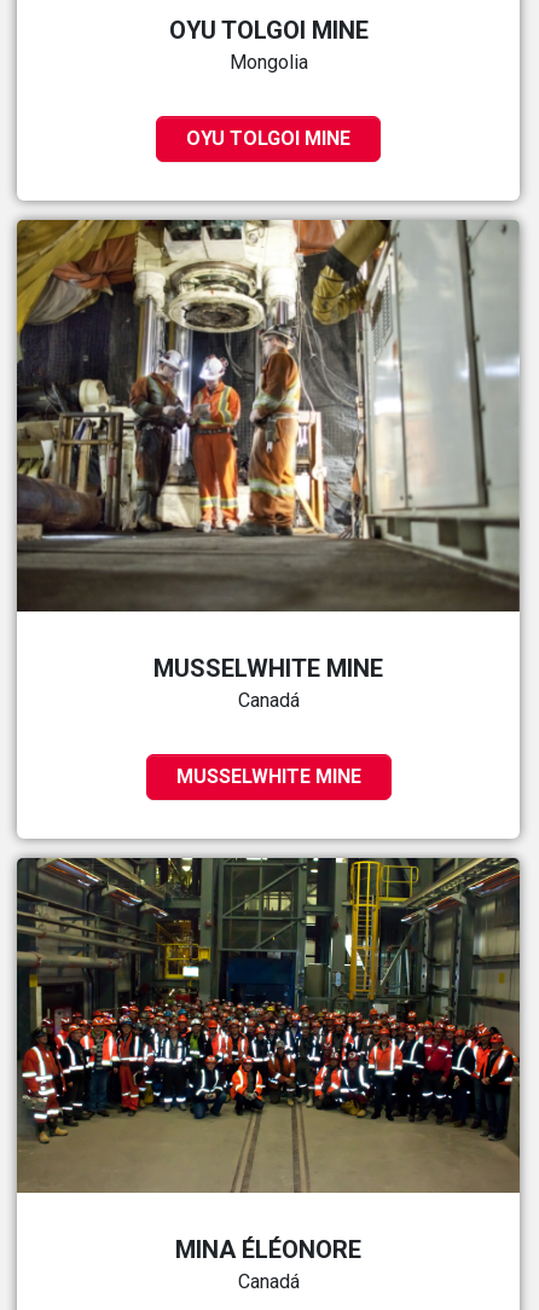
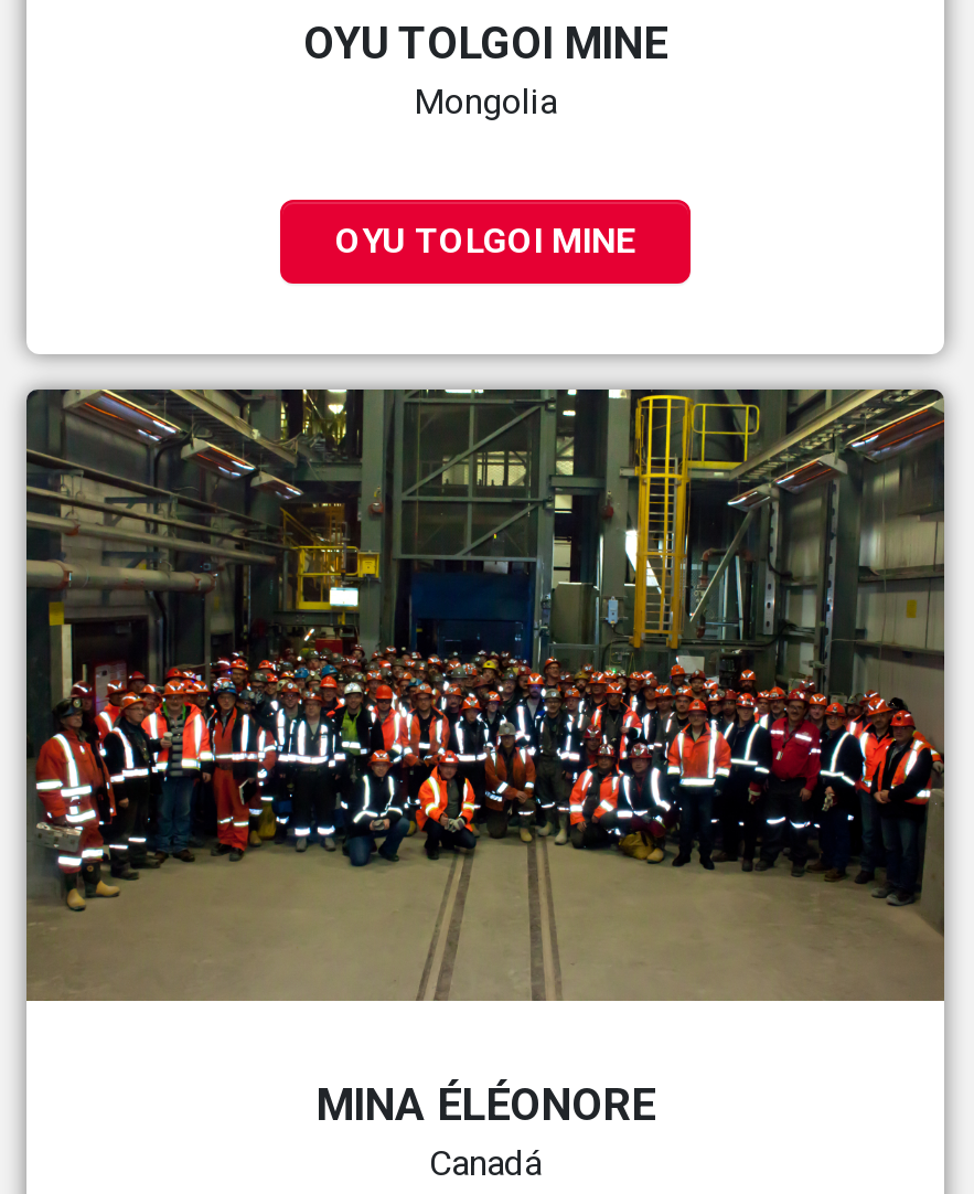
[16,219,521,788] [image] | MUSSELWHITE MINE | Canadá | MUSSELWHITE MINE -> none

